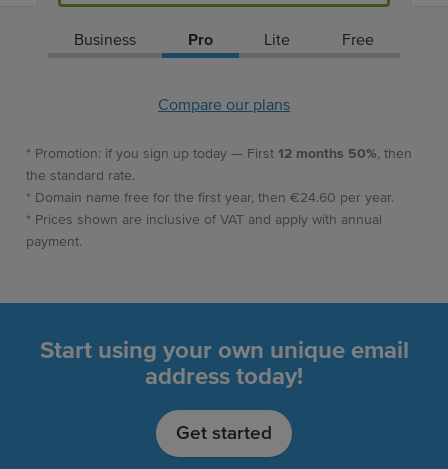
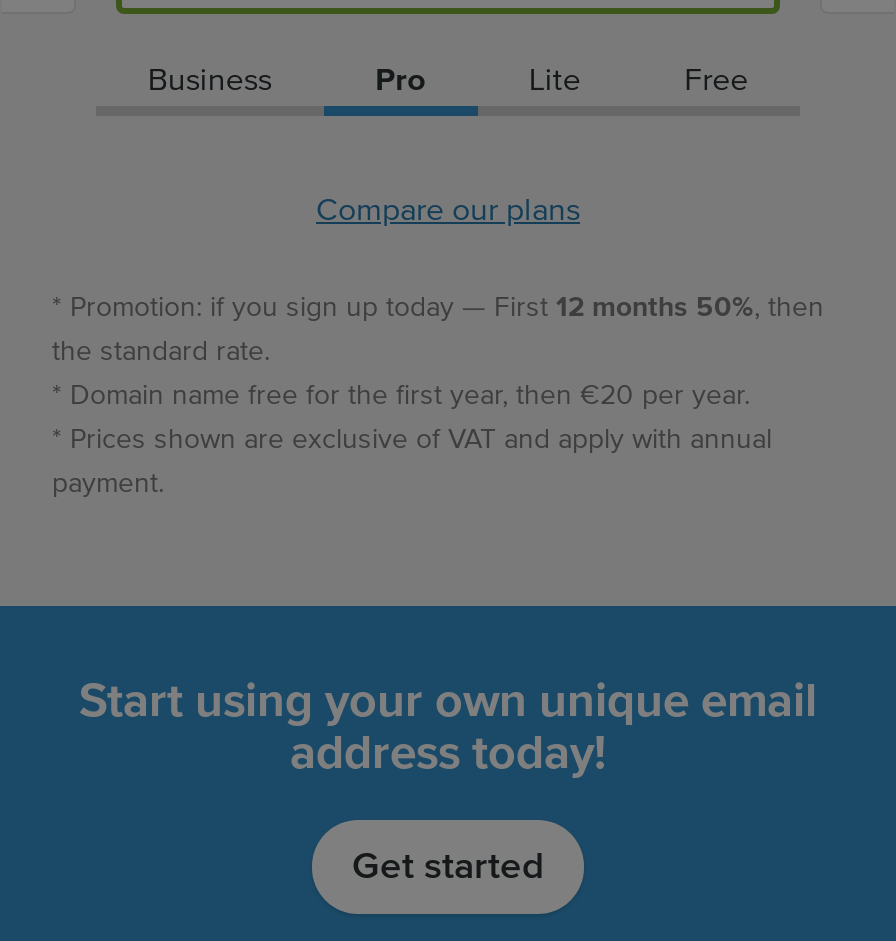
[26,189,394,206] * Domain name free for the first year, then €24.60 per year. -> [52,377,750,411] * Domain name free for the first year, then €20 per year.
[26,211,382,228] * Prices shown are inclusive of VAT and apply with annual -> [52,421,772,455] * Prices shown are exclusive of VAT and apply with annual

